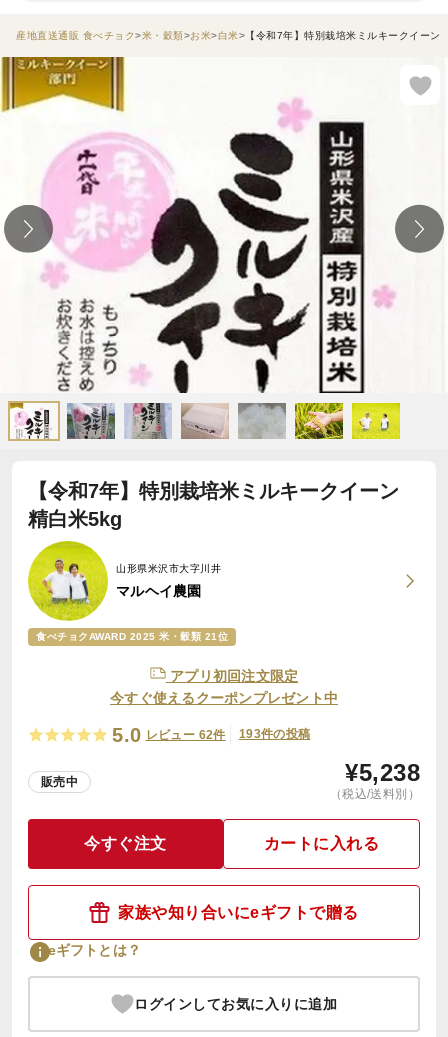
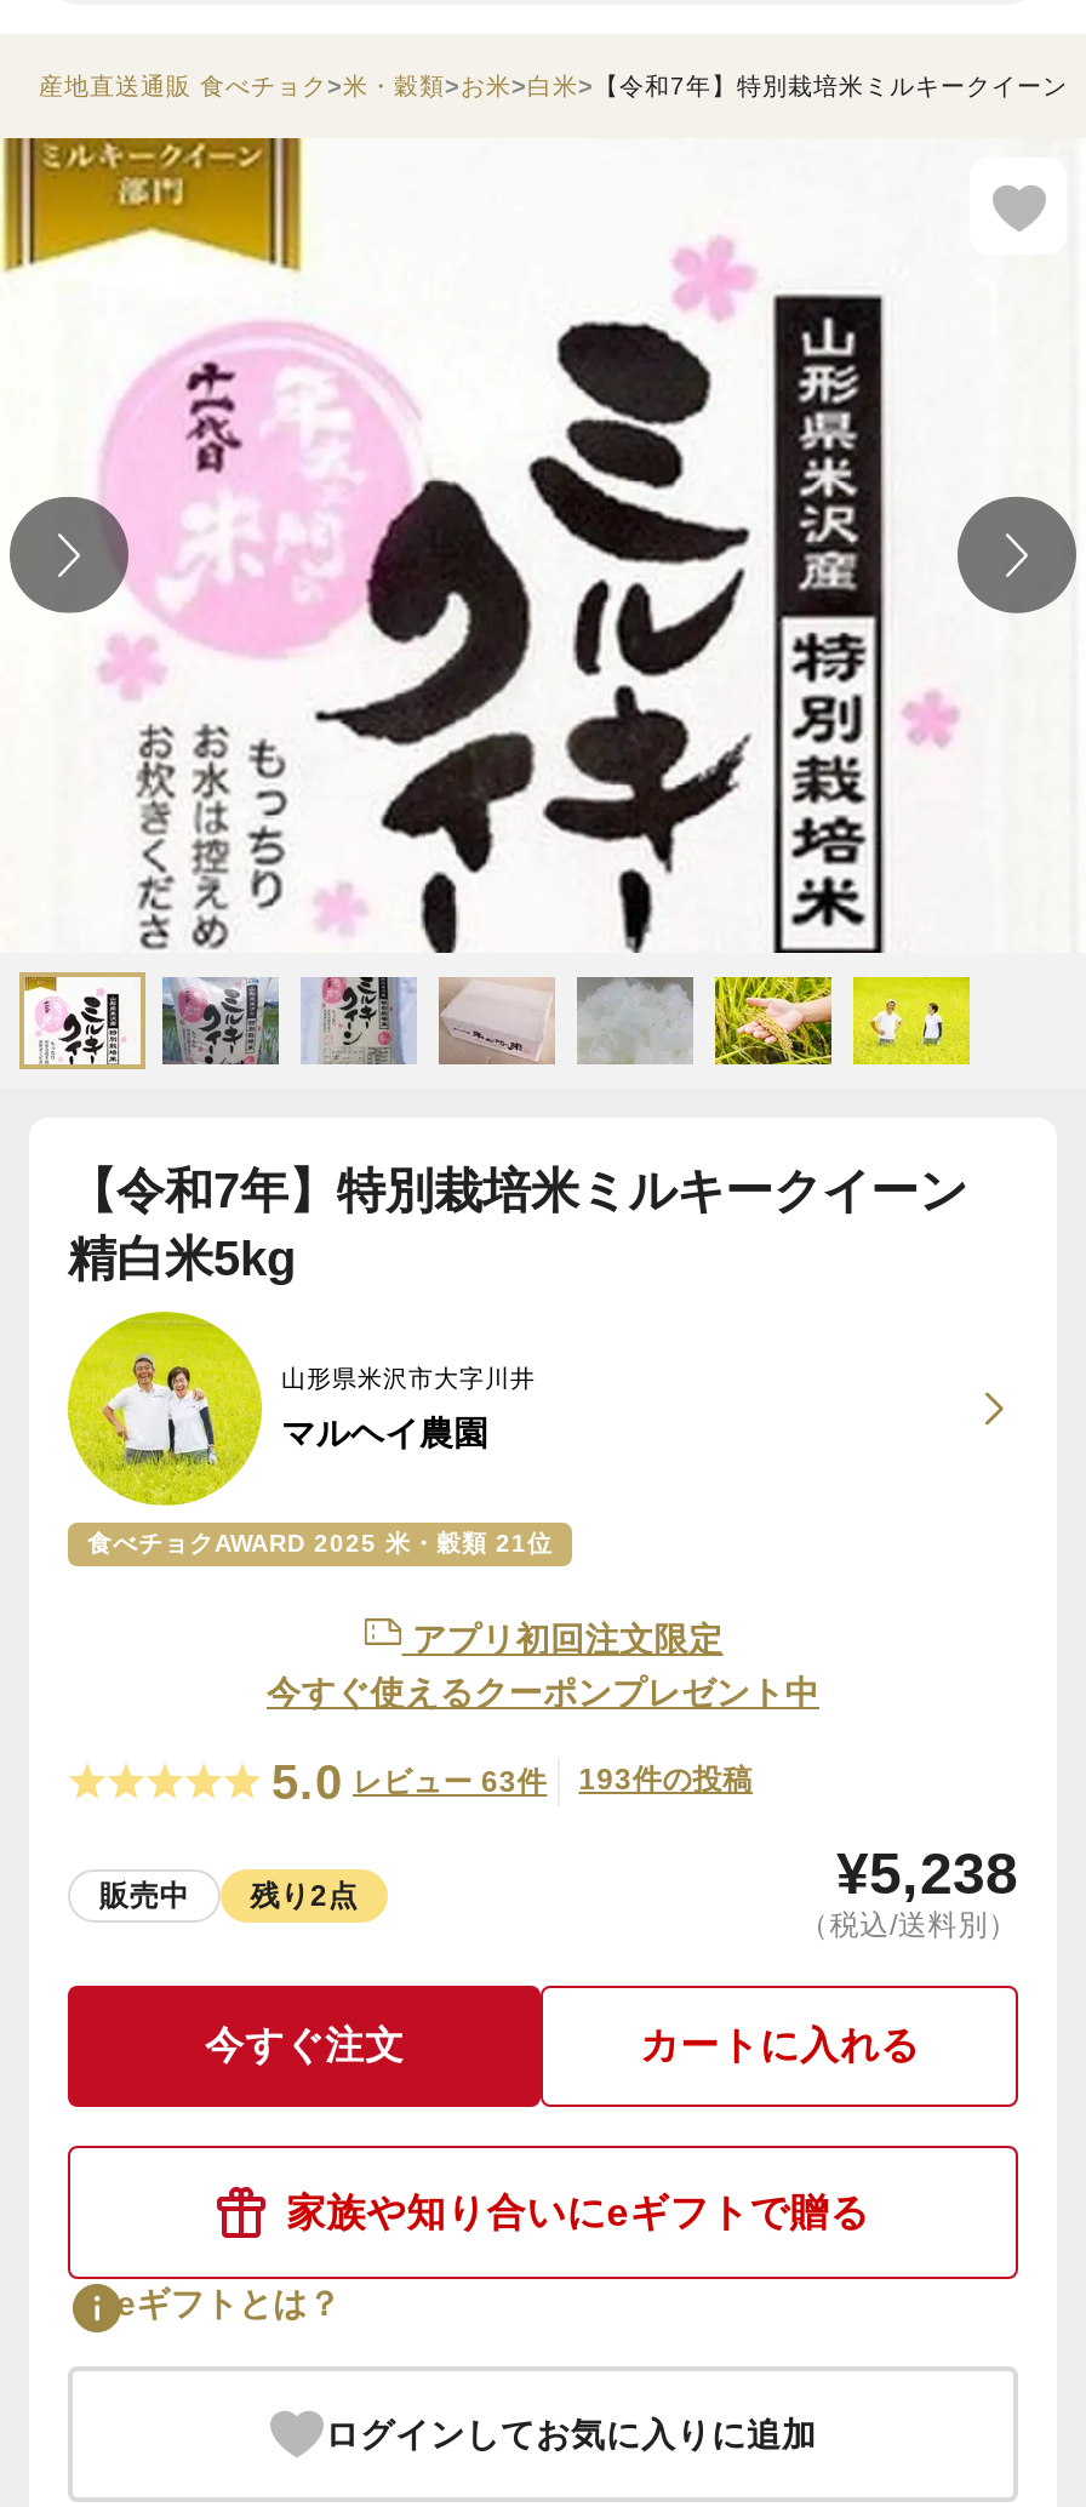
[112,724,310,746] 5.0 レビュー 62件 193件の投稿 -> [271,1755,753,1809] 5.0 レビュー 63件 193件の投稿
none -> [250,1879,358,1913] 残り2点

